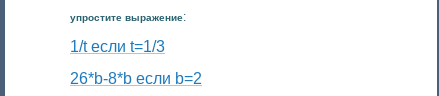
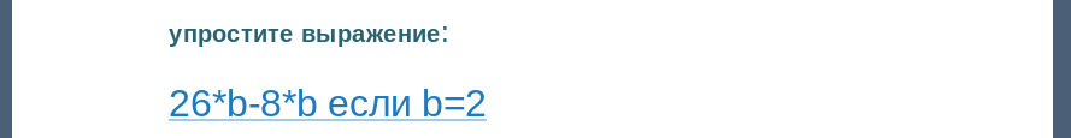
[70,38,165,55] 1/t если t=1/3 -> none

